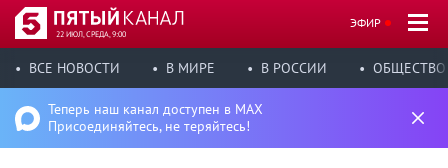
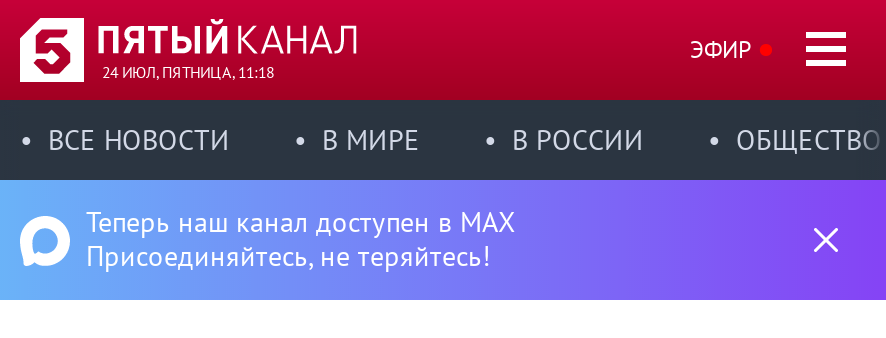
[56,29,126,39] 22 ИЮЛ, СРЕДА, 9:00 -> [102,62,274,82] 24 ИЮЛ, ПЯТНИЦА, 11:18

